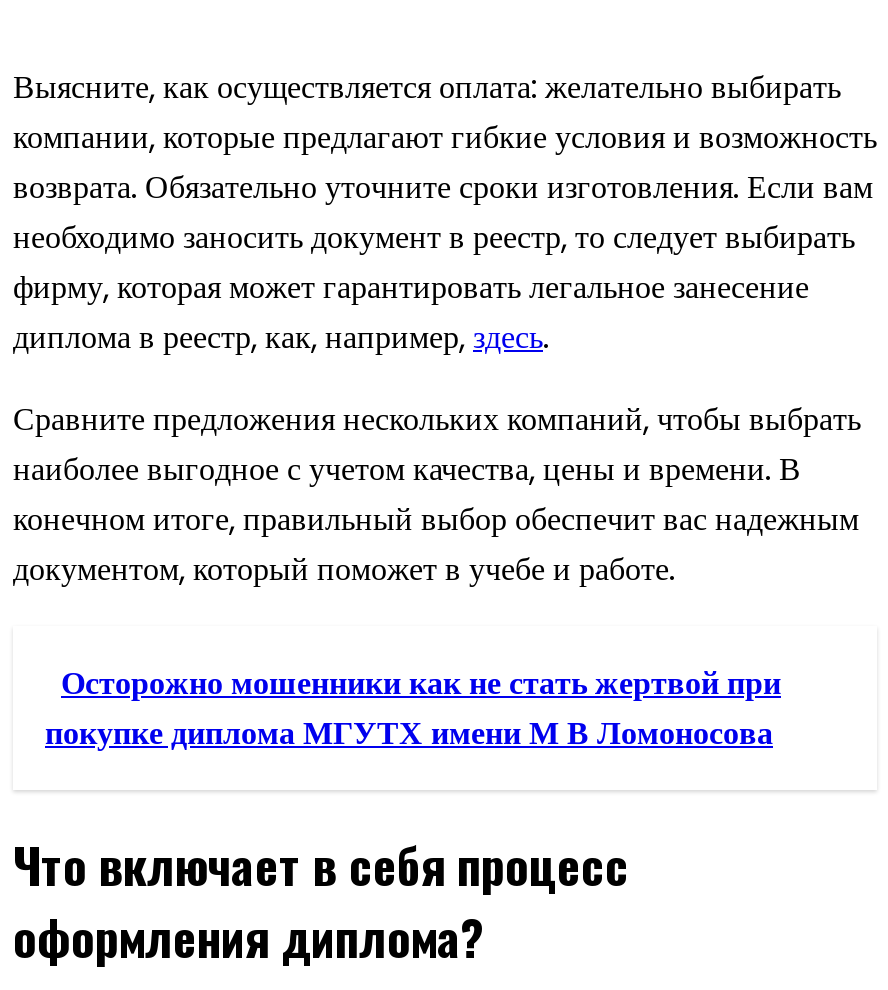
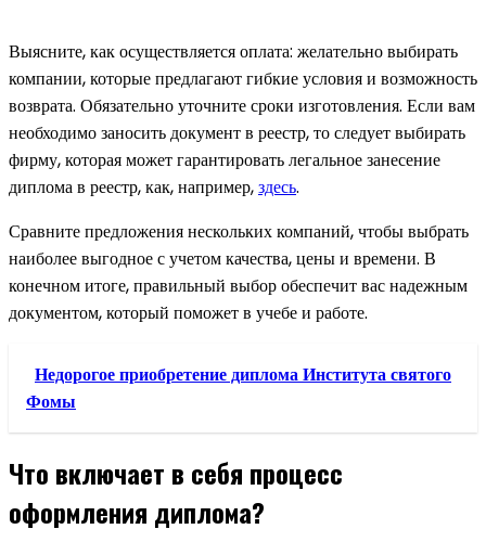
[45,659,781,755] Осторожно мошенники как не стать жертвой при | покупке диплома МГУТХ имени М В Ломоносова -> [26,362,451,414] Недорогое приобретение диплома Института святого | Фомы

